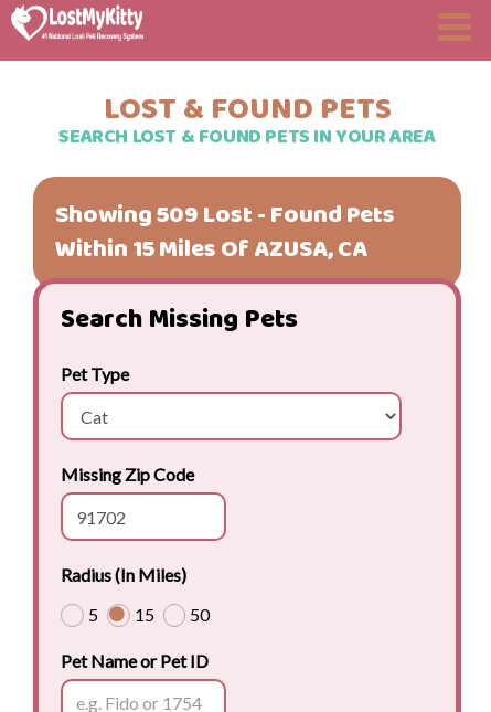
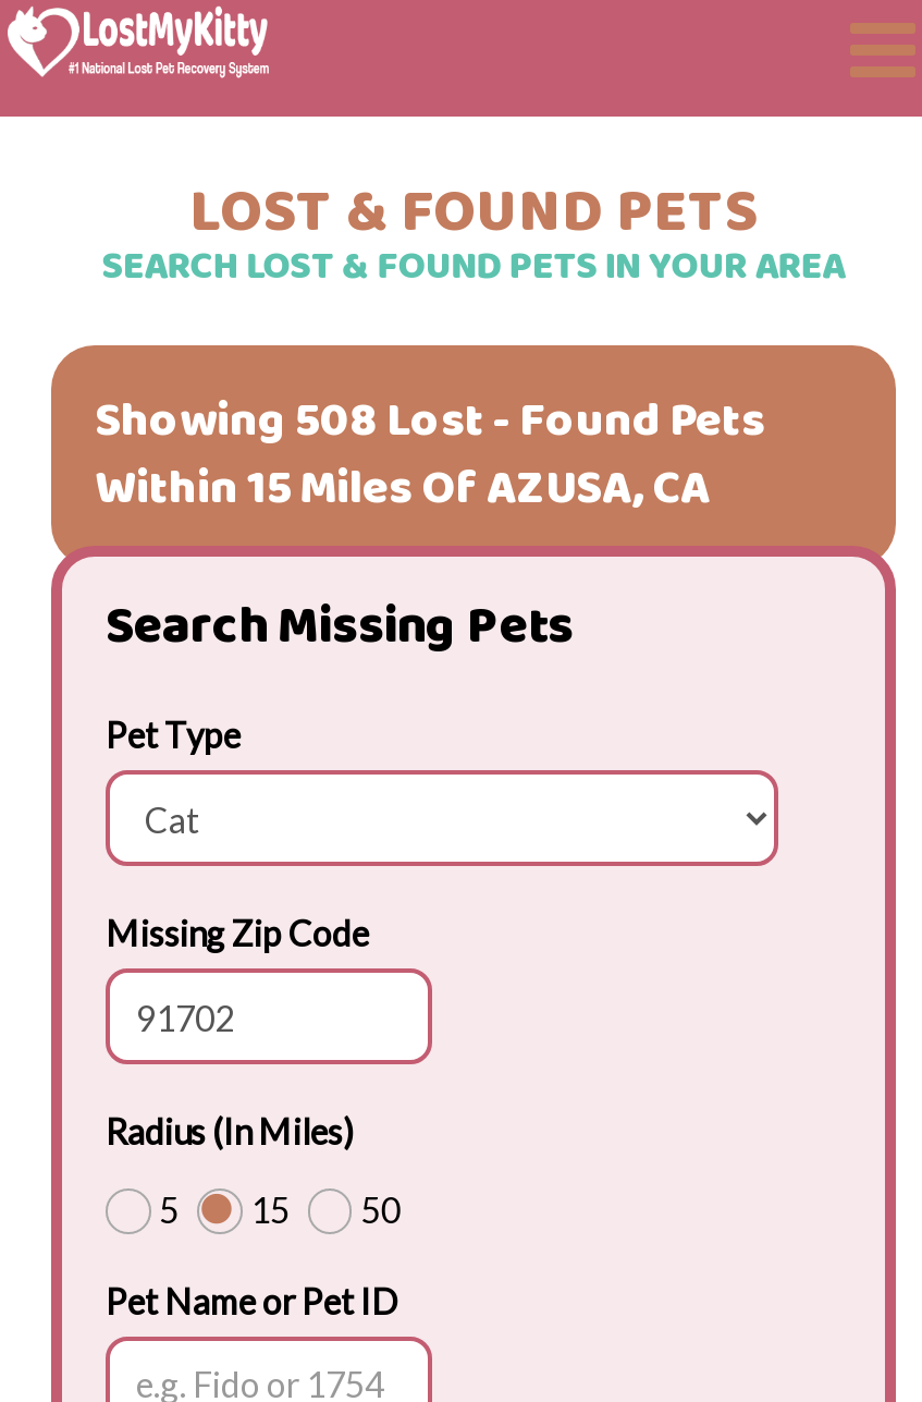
[55,196,395,234] Showing 509 Lost - Found Pets -> [95,385,765,459] Showing 508 Lost - Found Pets

